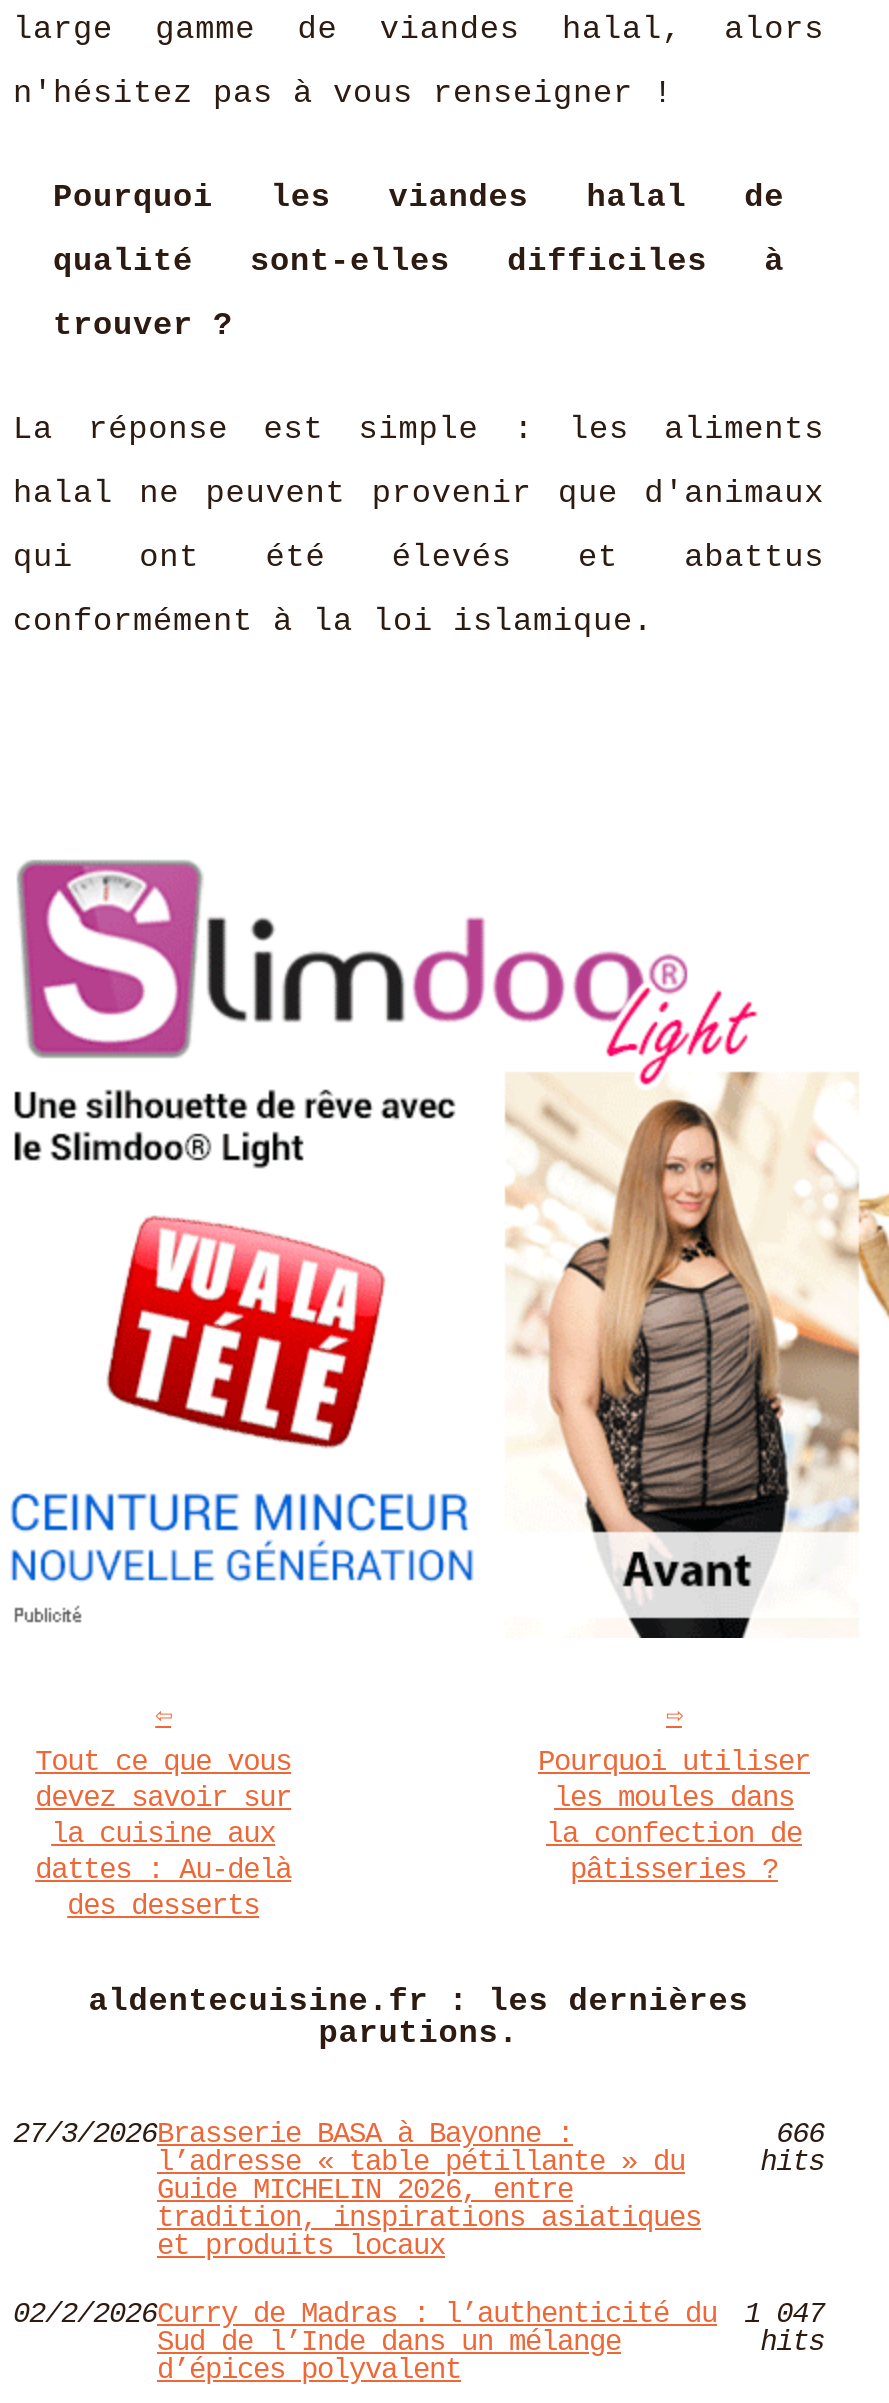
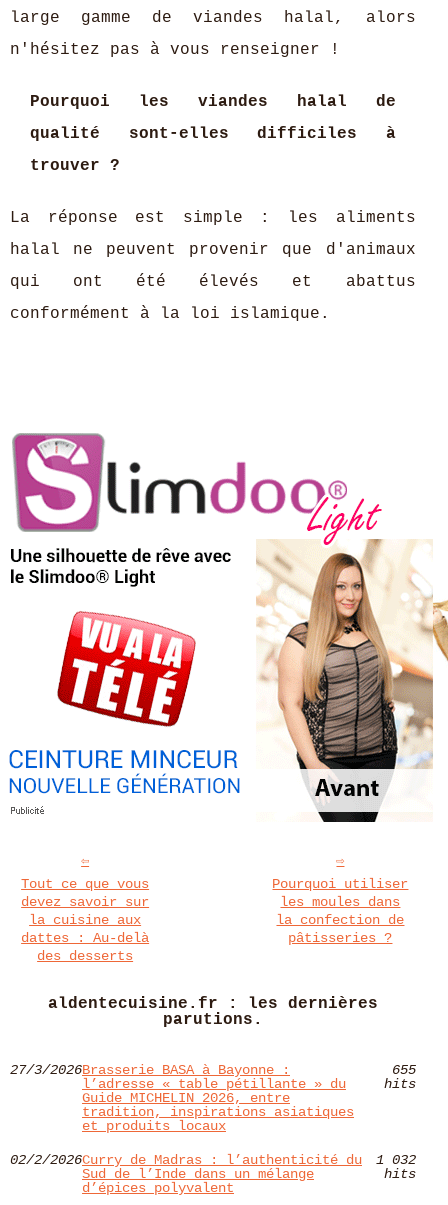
[776,2118,824,2150] 666 -> [392,1062,416,1078] 655
[13,2298,824,2330] 02/2/2026Curry de Madras : l’authenticité du 1 047 -> [10,1152,416,1168] 02/2/2026Curry de Madras : l’authenticité du 1 032

